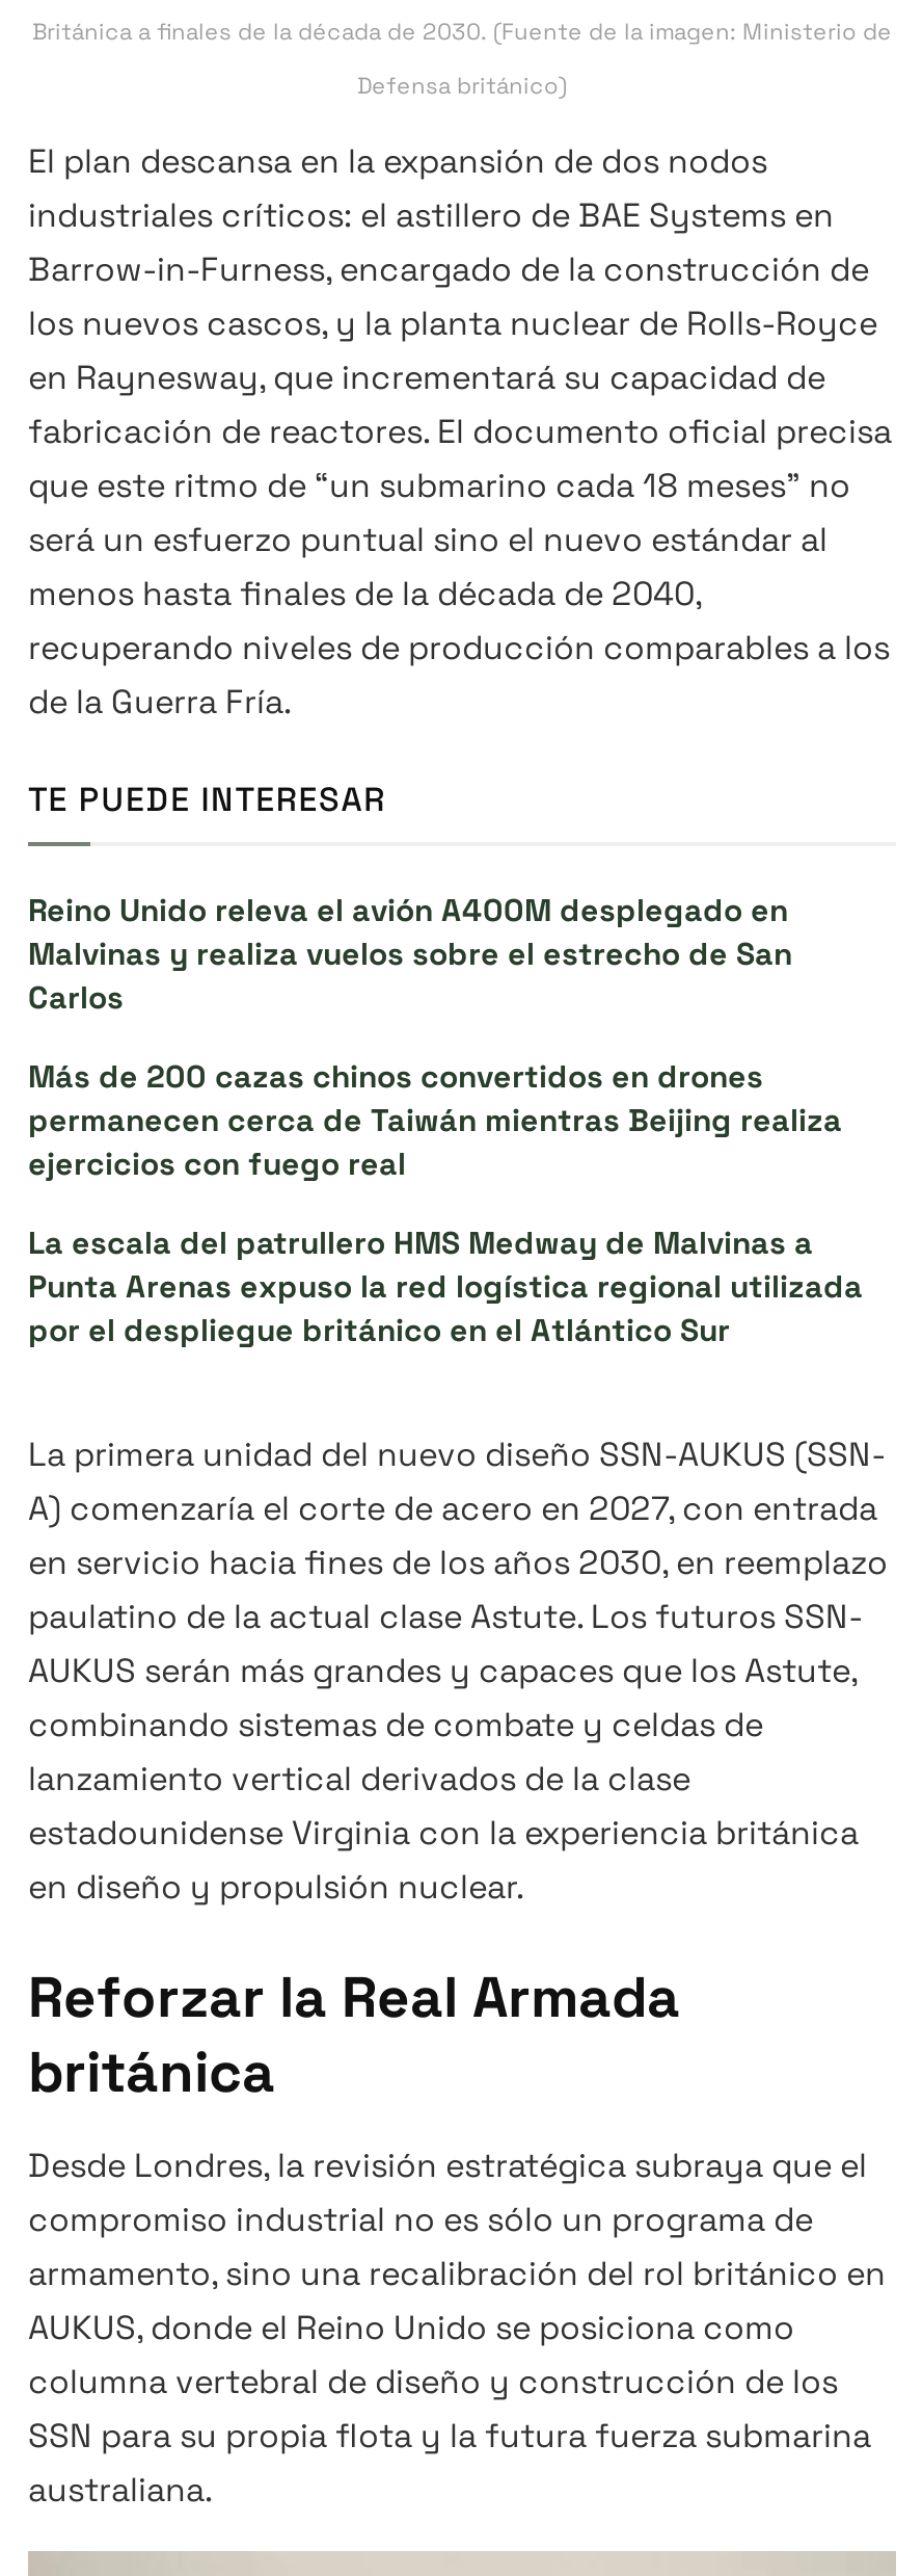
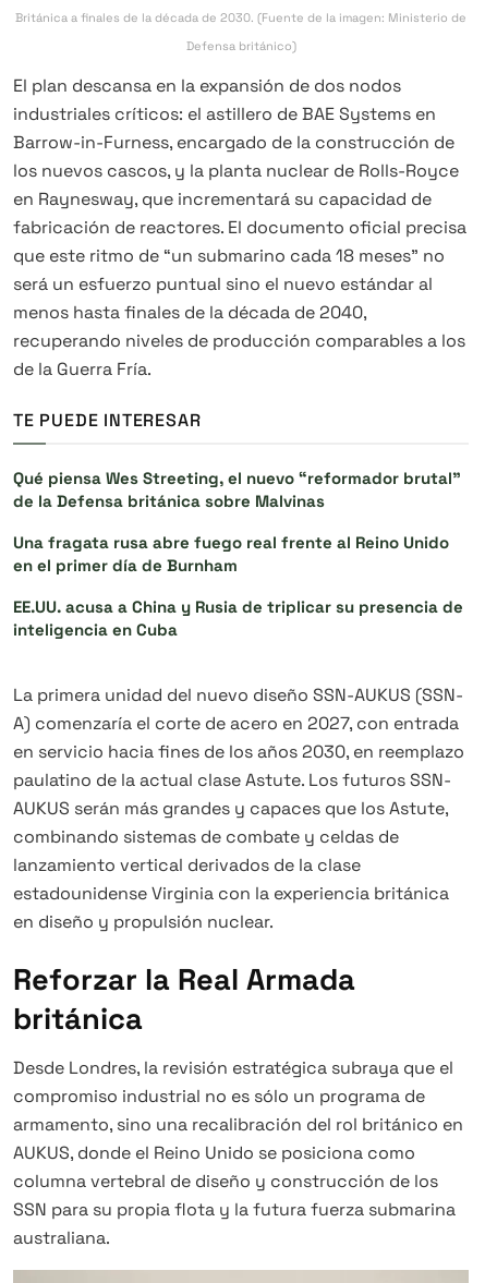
[28,889,792,1016] Reino Unido releva el avión A400M desplegado en | Malvinas y realiza vuelos sobre el estrecho de San | Carlos -> [13,467,461,511] Qué piensa Wes Streeting, el nuevo “reformador brutal” | de la Defensa británica sobre Malvinas
[28,1055,842,1182] Más de 200 cazas chinos convertidos en drones | permanecen cerca de Taiwán mientras Beijing realiza | ejercicios con fuego real -> [13,531,449,575] Una fragata rusa abre fuego real frente al Reino Unido | en el primer día de Burnham
[28,1221,863,1348] La escala del patrullero HMS Medway de Malvinas a | Punta Arenas expuso la red logística regional utilizada | por el despliegue británico en el Atlántico Sur -> [13,596,463,639] EE.UU. acusa a China y Rusia de triplicar su presencia de | inteligencia en Cuba

